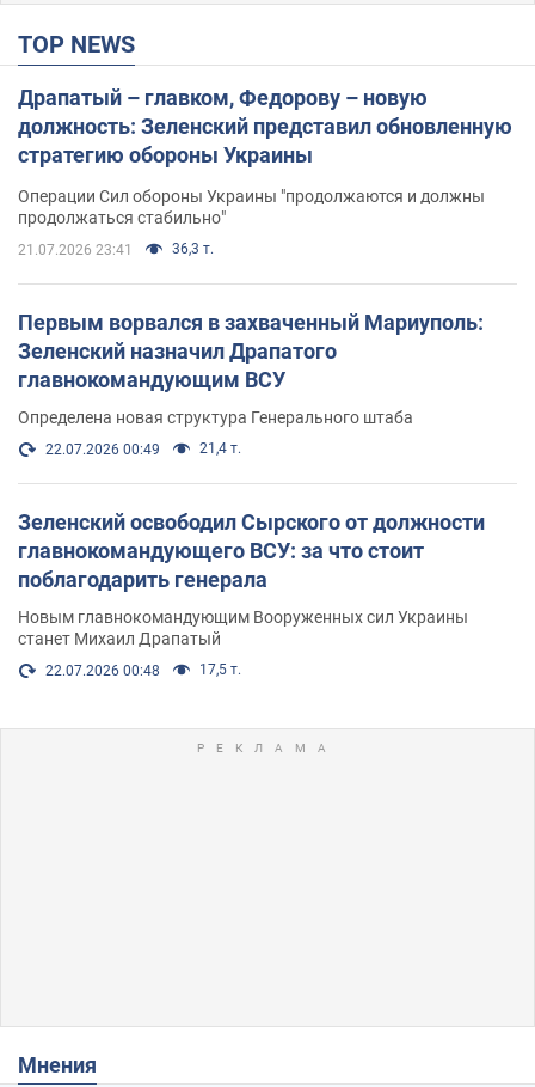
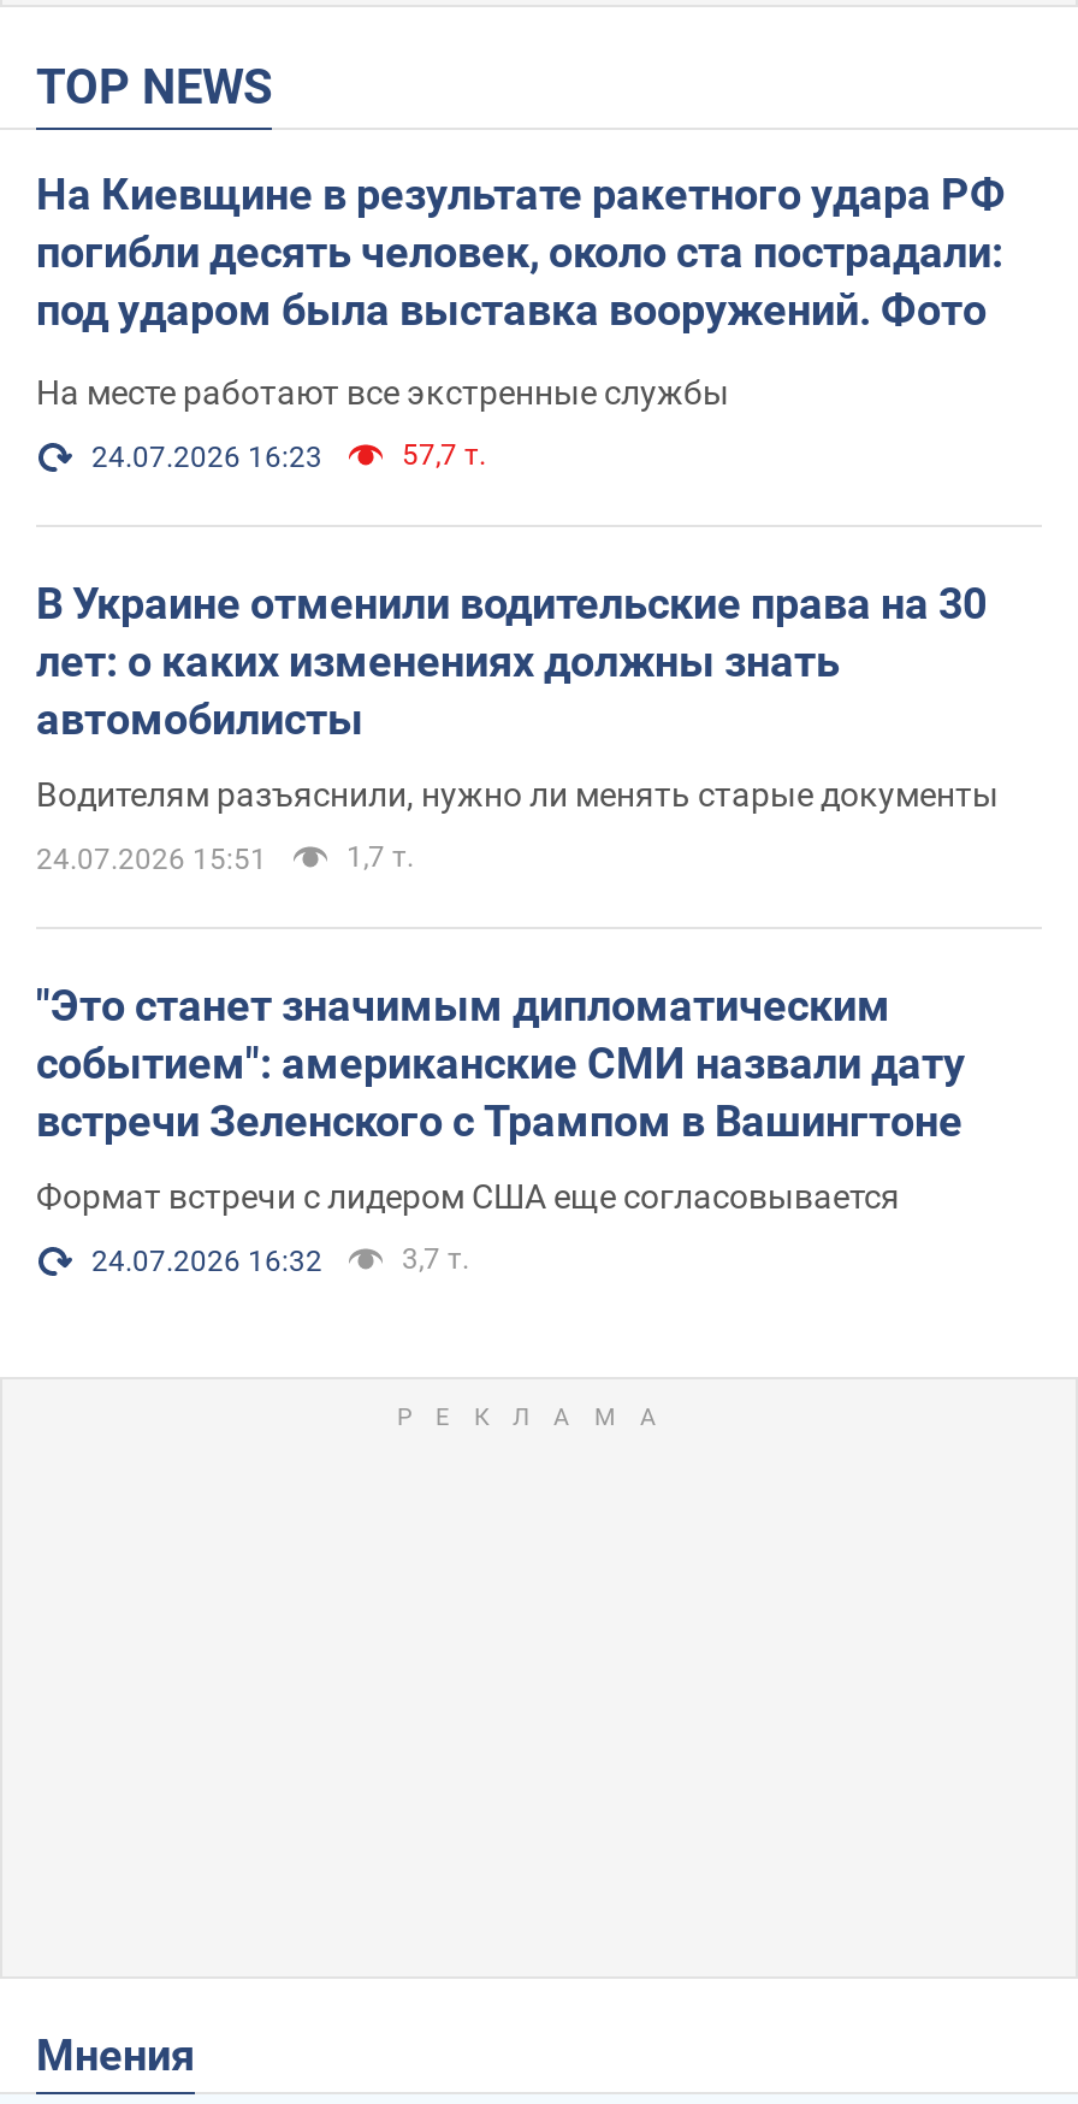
[18,84,512,167] Драпатый – главком, Федорову – новую | должность: Зеленский представил обновленную | стратегию обороны Украины -> [36,167,1006,333] На Киевщине в результате ракетного удара РФ | погибли десять человек, около ста пострадали: | под ударом была выставка вооружений. Фото
[18,186,485,227] Операции Сил обороны Украины "продолжаются и должны | продолжаться стабильно" -> [36,372,729,410] На месте работают все экстренные службы
[18,240,214,258] 21.07.2026 23:41 | 36,3 т. -> [91,437,486,473] 24.07.2026 16:23 | 57,7 т.
[18,309,484,392] Первым ворвался в захваченный Мариуполь: | Зеленский назначил Драпатого | главнокомандующим ВСУ -> [36,577,987,743] В Украине отменили водительские права на 30 | лет: о каких изменениях должны знать | автомобилисты
[18,407,413,426] Определена новая структура Генерального штаба -> [36,774,999,812] Водителям разъяснили, нужно ли менять старые документы
[45,439,241,457] 22.07.2026 00:49 | 21,4 т. -> [36,839,414,875] 24.07.2026 15:51 | 1,7 т.
[18,509,485,591] Зеленский освободил Сырского от должности | главнокомандующего ВСУ: за что стоит | поблагодарить генерала -> [36,979,965,1145] "Это станет значимым дипломатическим | событием": американские СМИ назвали дату | встречи Зеленского с Трампом в Вашингтоне
[18,607,468,648] Новым главнокомандующим Вооруженных сил Украины | станет Михаил Драпатый -> [36,1176,900,1214] Формат встречи с лидером США еще согласовывается
[45,661,241,679] 22.07.2026 00:48 | 17,5 т. -> [91,1241,469,1277] 24.07.2026 16:32 | 3,7 т.

